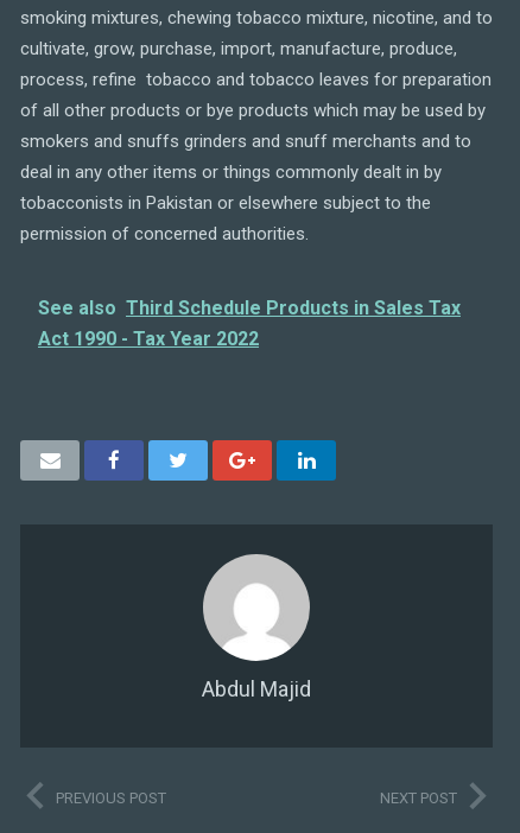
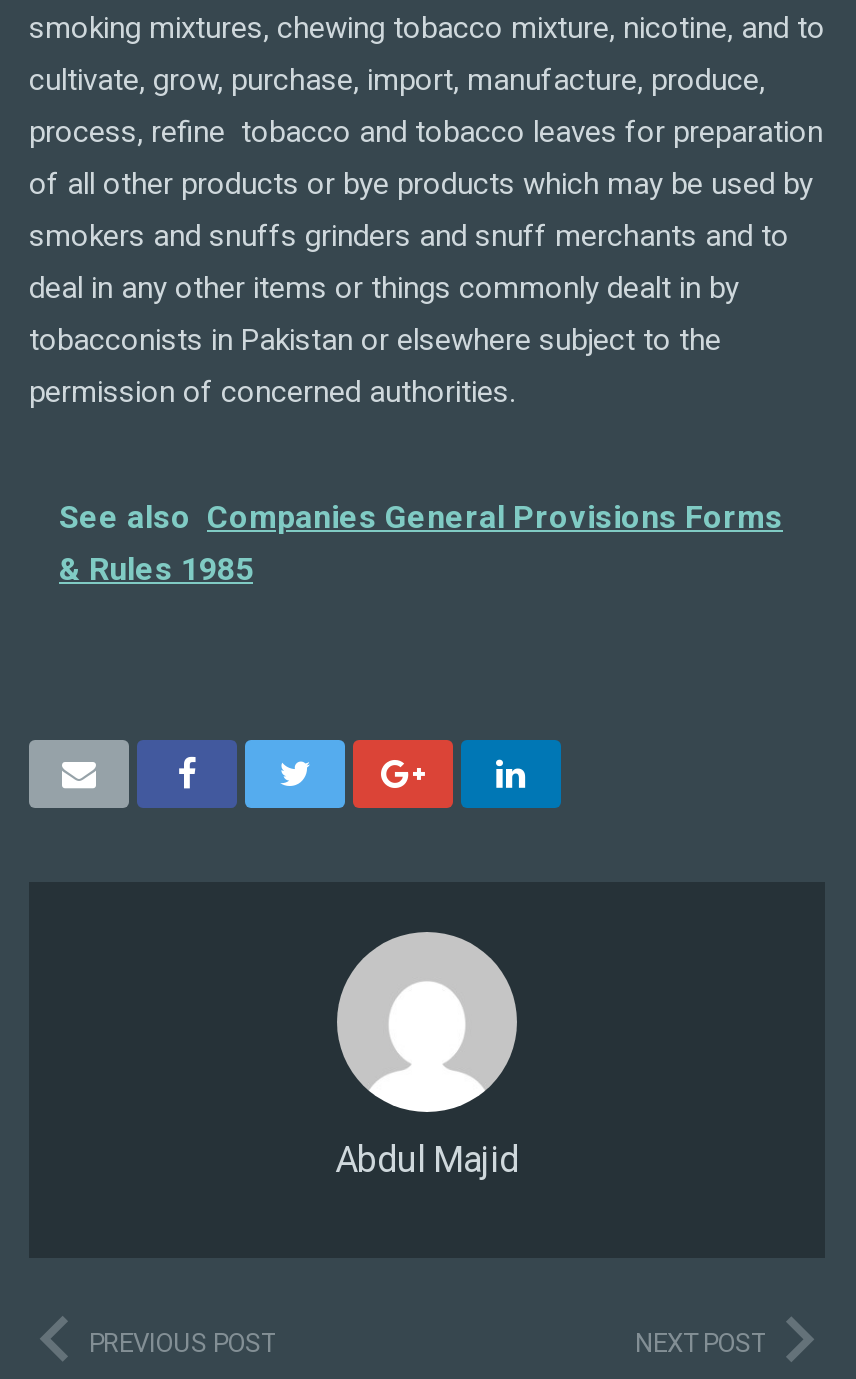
[38,297,461,350] See also Third Schedule Products in Sales Tax | Act 1990 - Tax Year 2022 -> [59,498,783,588] See also Companies General Provisions Forms | & Rules 1985

